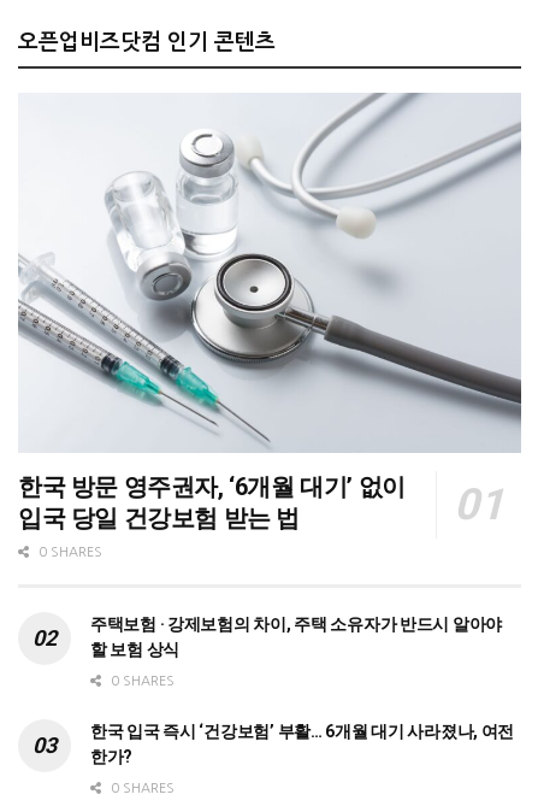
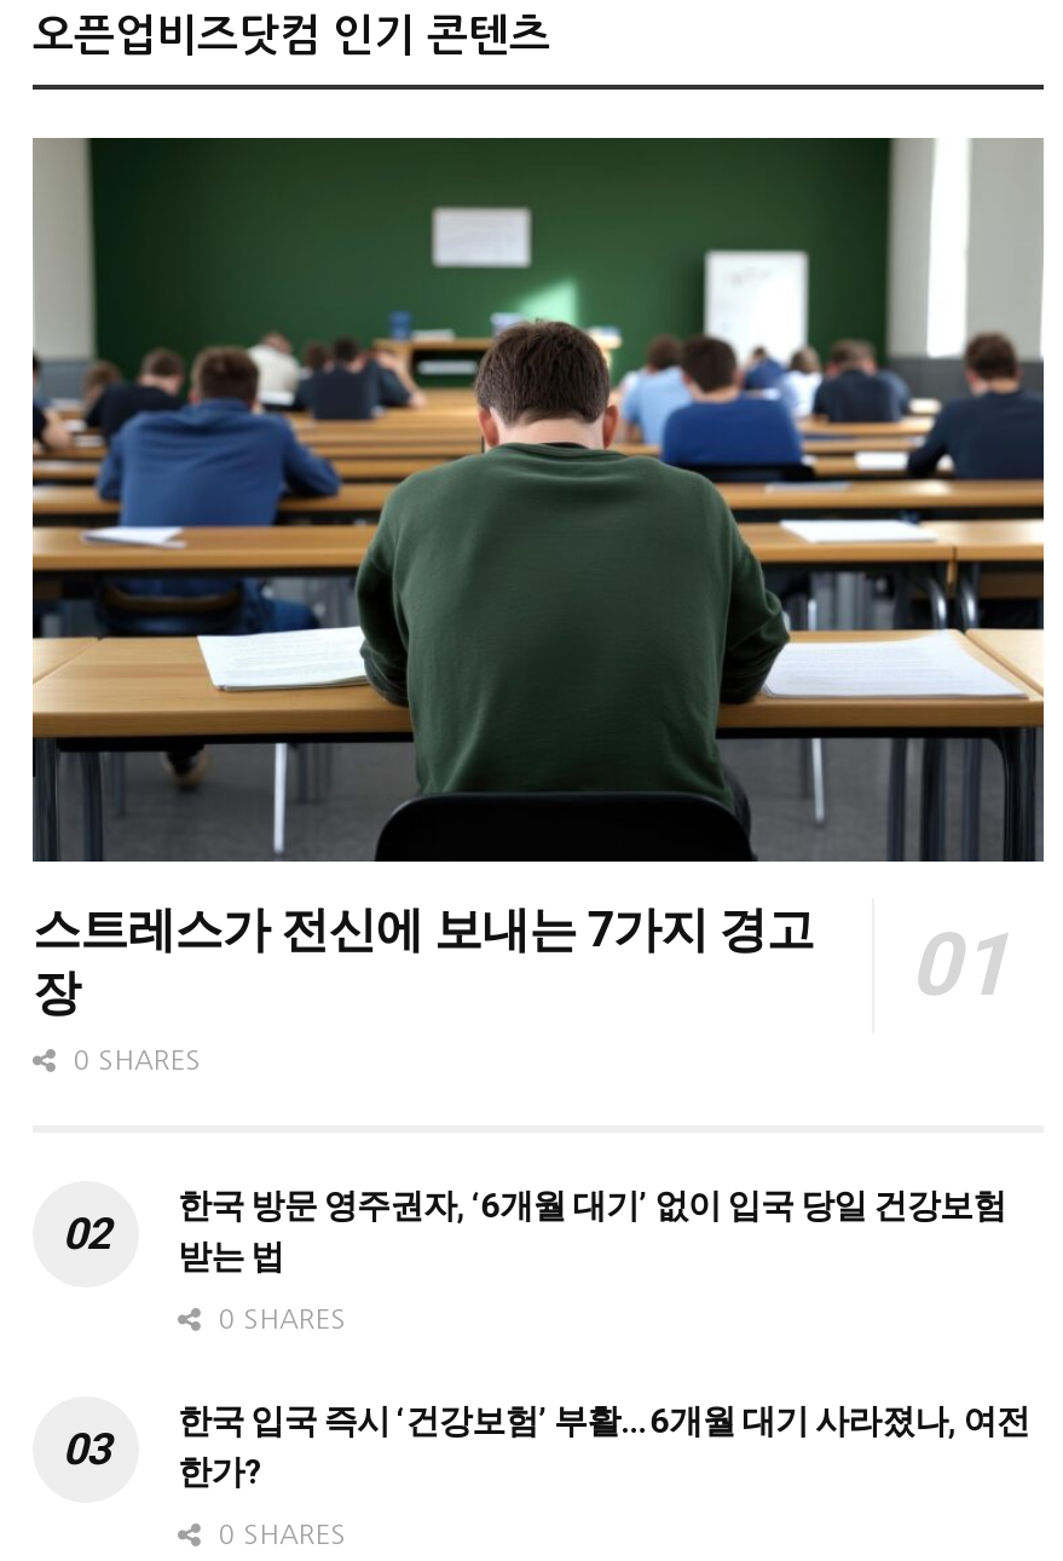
[17,93,522,533] [image] | 한국 방문 영주권자, ‘6개월 대기’ 없이 | 입국 당일 건강보험 받는 법 -> [30,136,1046,1022] [image] | 스트레스가 전신에 보내는 7가지 경고 | 장
[90,615,502,659] 주택보험 · 강제보험의 차이, 주택 소유자가 반드시 알아야 | 할 보험 상식 -> [178,1186,1006,1276] 한국 방문 영주권자, ‘6개월 대기’ 없이 입국 당일 건강보험 | 받는 법

